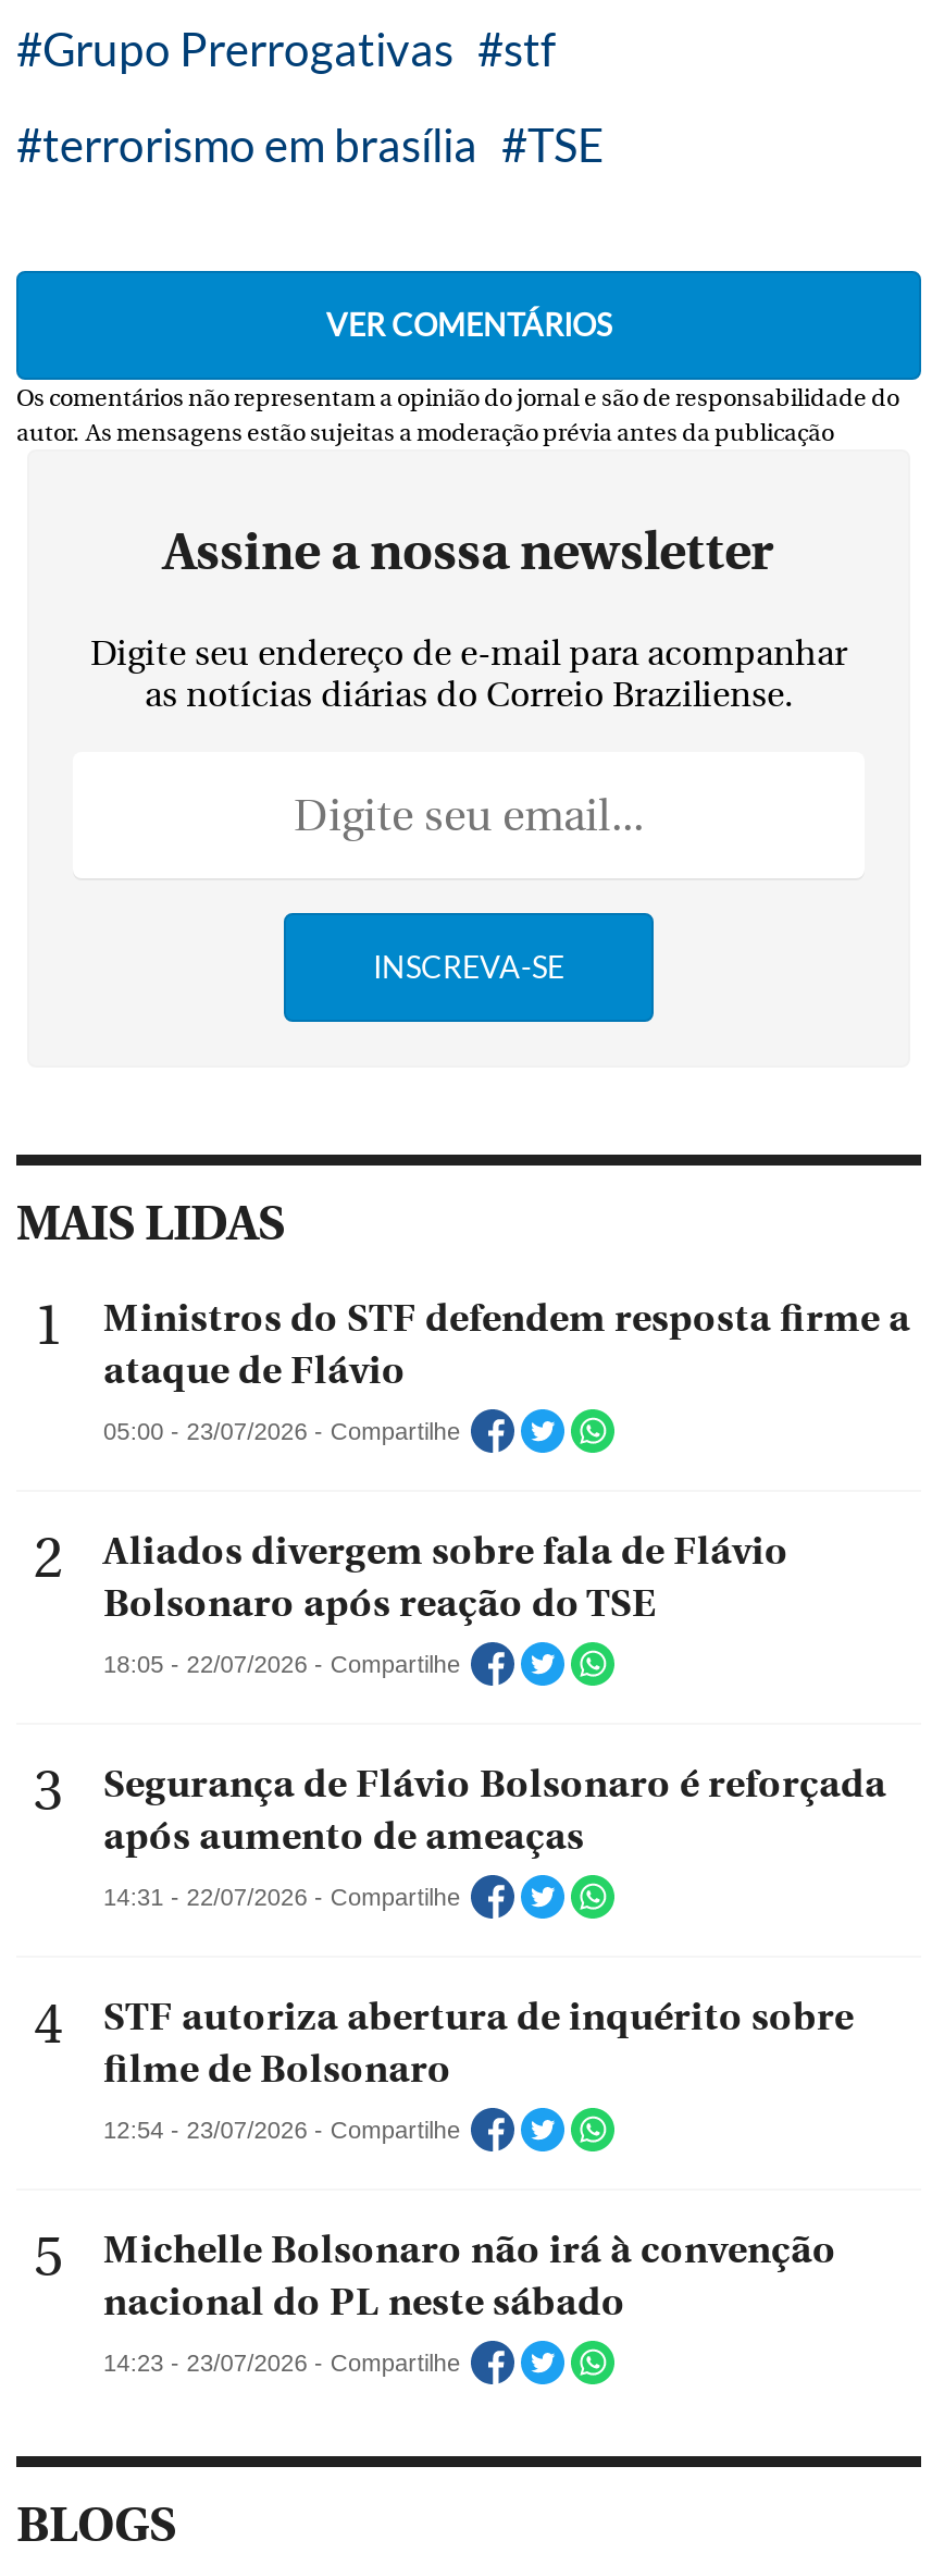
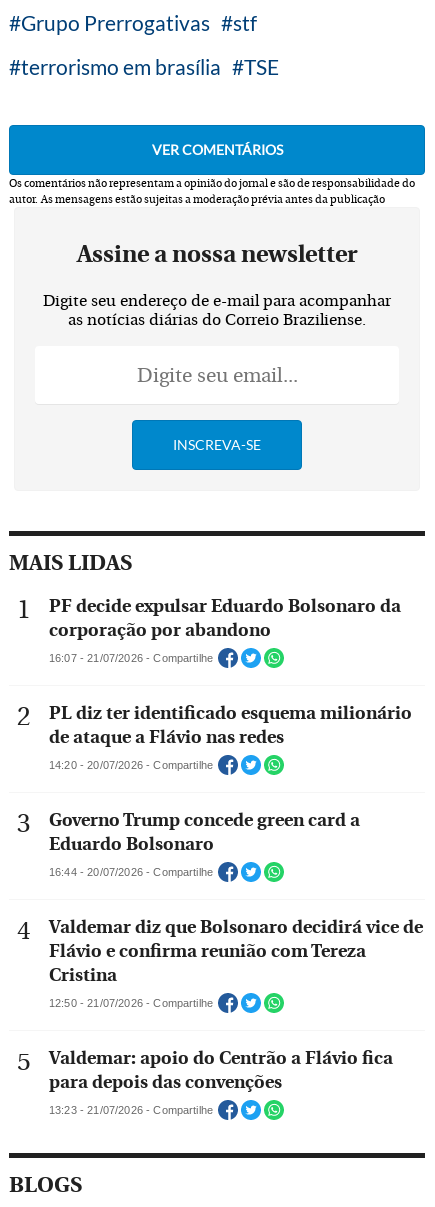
[103,1295,910,1393] Ministros do STF defendem resposta firme a | ataque de Flávio -> [49,596,401,641] PF decide expulsar Eduardo Bolsonaro da | corporação por abandono
[103,1418,460,1445] 05:00 - 23/07/2026 - Compartilhe -> [49,652,213,664] 16:07 - 21/07/2026 - Compartilhe
[103,1528,788,1626] Aliados divergem sobre fala de Flávio | Bolsonaro após reação do TSE -> [49,703,412,748] PL diz ter identificado esquema milionário | de ataque a Flávio nas redes
[103,1651,460,1677] 18:05 - 22/07/2026 - Compartilhe -> [49,759,213,771] 14:20 - 20/07/2026 - Compartilhe
[103,1761,886,1859] Segurança de Flávio Bolsonaro é reforçada | após aumento de ameaças -> [49,810,360,855] Governo Trump concede green card a | Eduardo Bolsonaro
[103,1884,460,1910] 14:31 - 22/07/2026 - Compartilhe -> [49,866,213,878] 16:44 - 20/07/2026 - Compartilhe
[103,1994,854,2092] STF autoriza abertura de inquérito sobre | filme de Bolsonaro -> [49,917,423,986] Valdemar diz que Bolsonaro decidirá vice de | Flávio e confirma reunião com Tereza | Cristina
[103,2117,460,2143] 12:54 - 23/07/2026 - Compartilhe -> [49,997,213,1009] 12:50 - 21/07/2026 - Compartilhe
[103,2227,836,2325] Michelle Bolsonaro não irá à convenção | nacional do PL neste sábado -> [49,1048,393,1093] Valdemar: apoio do Centrão a Flávio fica | para depois das convenções
[103,2350,460,2376] 14:23 - 23/07/2026 - Compartilhe -> [49,1104,213,1116] 13:23 - 21/07/2026 - Compartilhe

